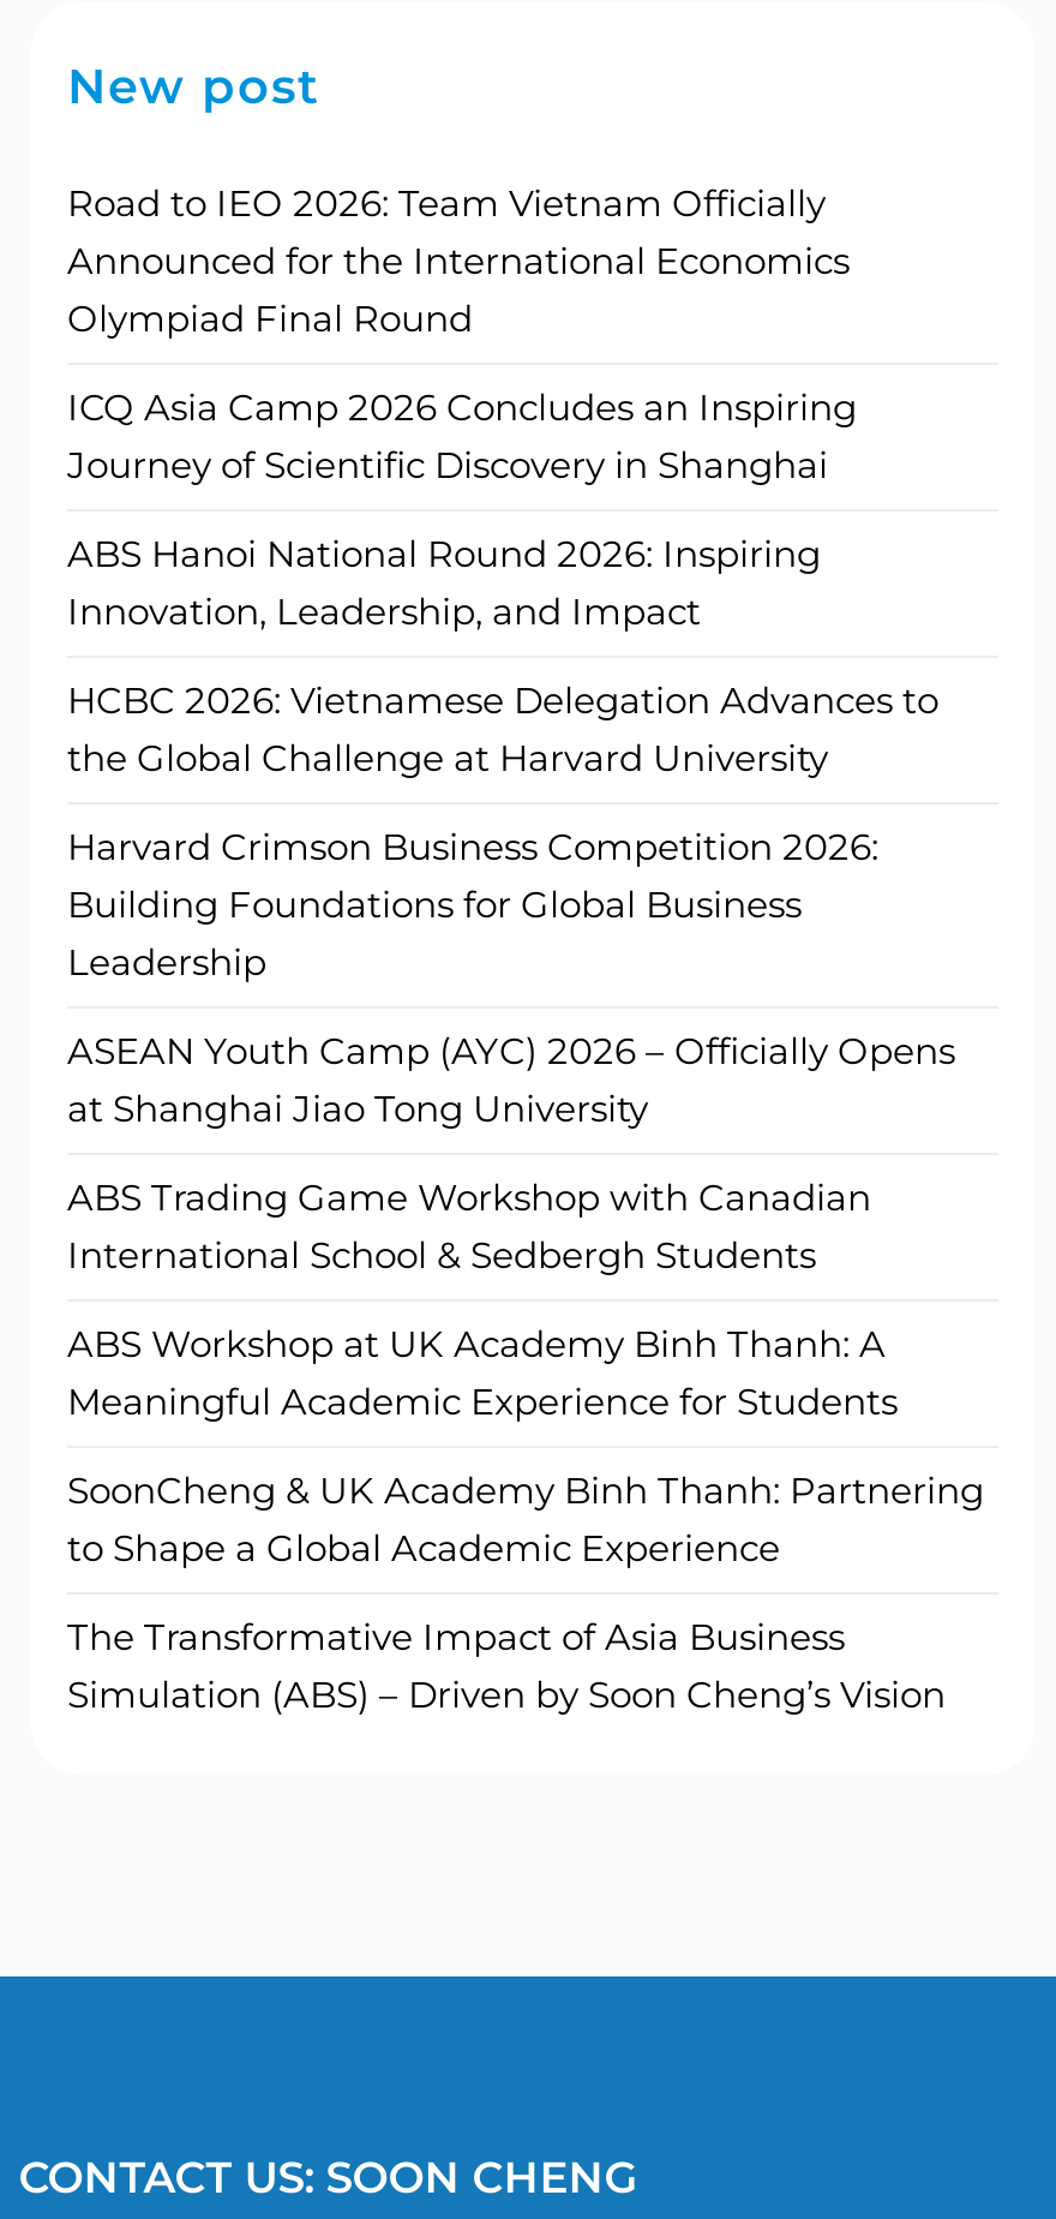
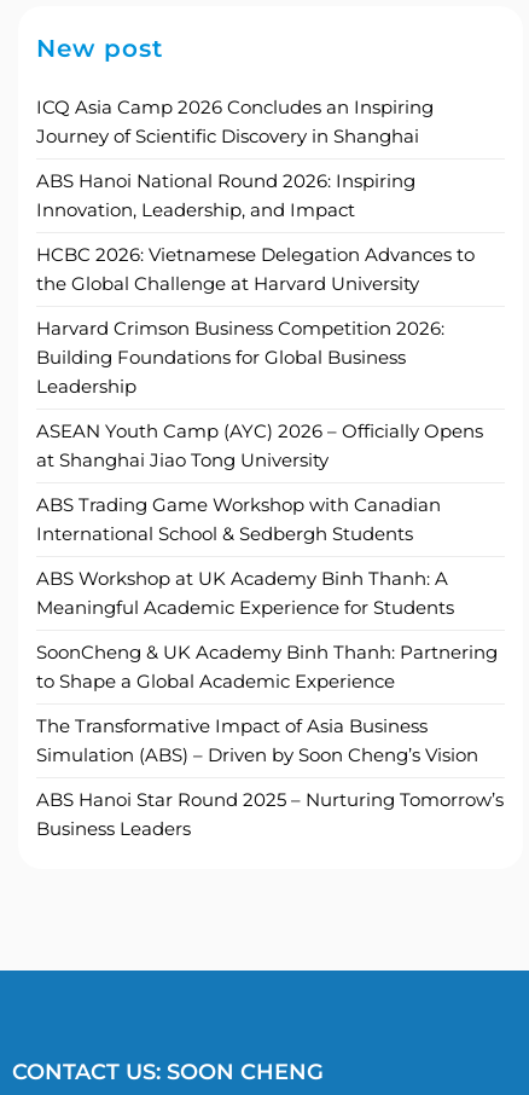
[67,180,850,341] Road to IEO 2026: Team Vietnam Officially | Announced for the International Economics | Olympiad Final Round -> none
moved [67,384,984,1717] -> [36,95,498,766]: ICQ Asia Camp 2026 Concludes an Inspiring | Journey of Scientific Discovery in Shanghai | ABS Hanoi National Round 2026: Inspiring | ... | The Transformative Impact of Asia Business | Simulation (ABS) – Driven by Soon Cheng’s Vision
none -> [36,788,504,840] ABS Hanoi Star Round 2025 – Nurturing Tomorrow’s | Business Leaders

